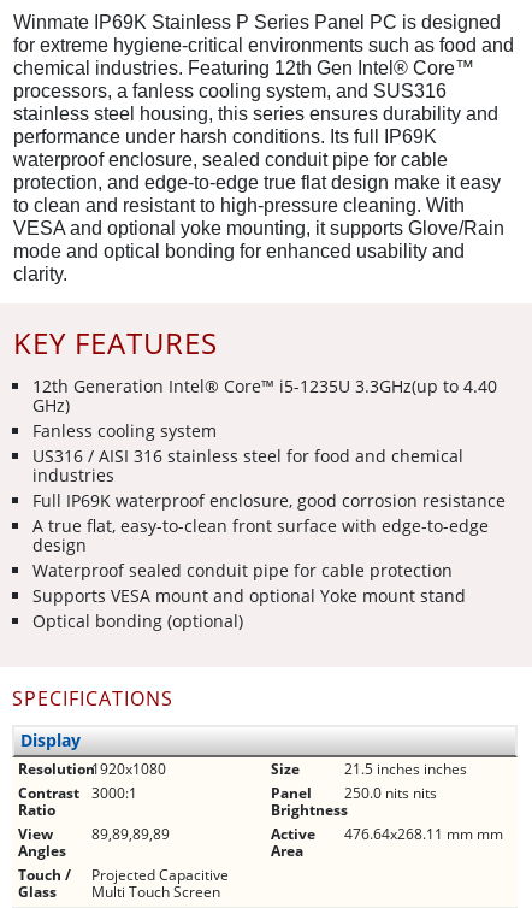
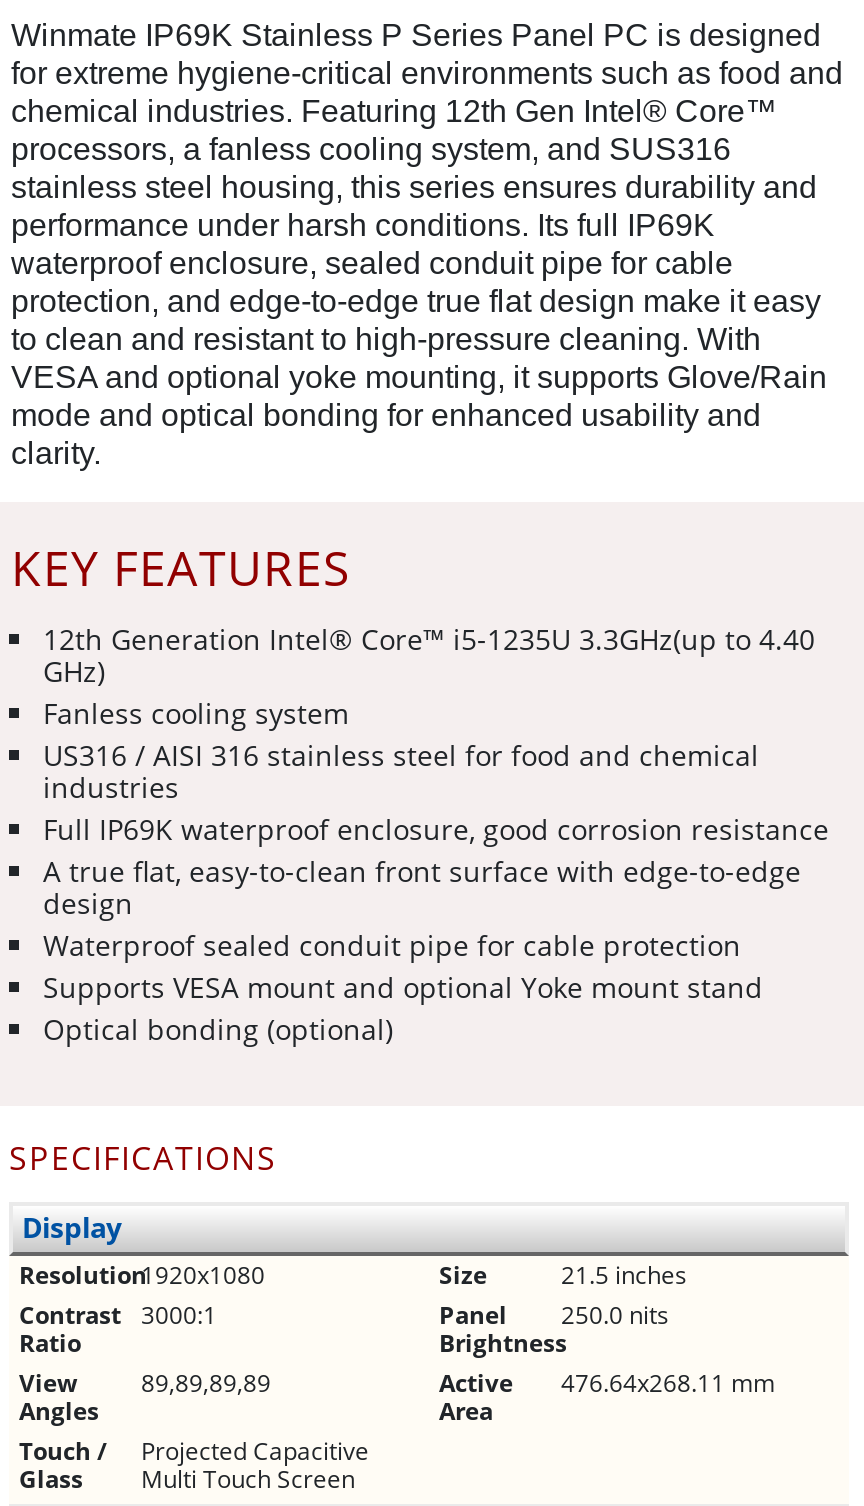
[344,758,467,779] 21.5 inches inches -> [561,1258,687,1292] 21.5 inches
[271,783,437,803] Panel 250.0 nits nits -> [439,1298,669,1332] Panel 250.0 nits
[271,823,503,844] Active 476.64x268.11 mm mm -> [439,1366,775,1400] Active 476.64x268.11 mm

